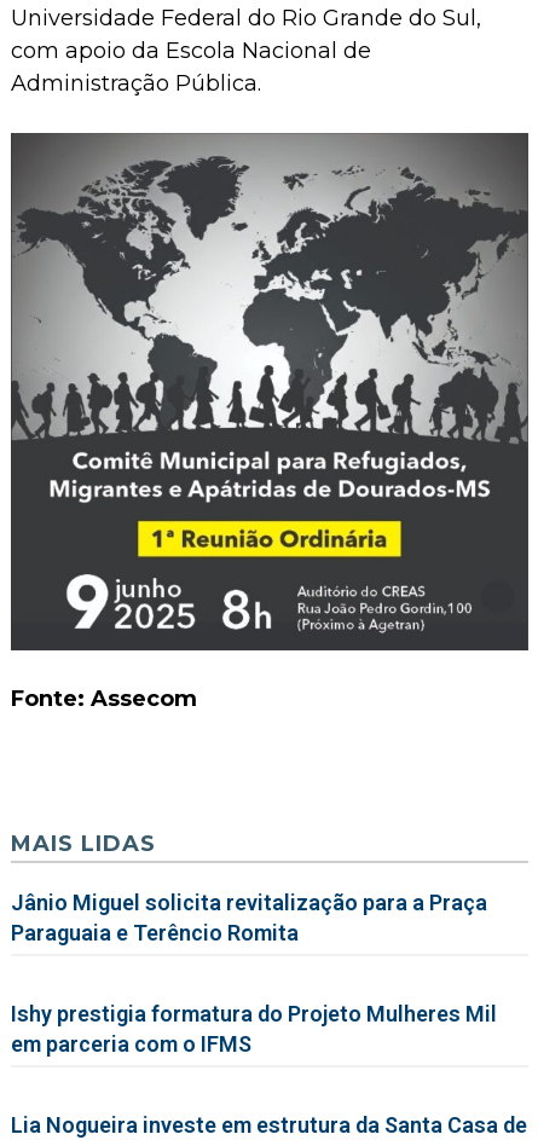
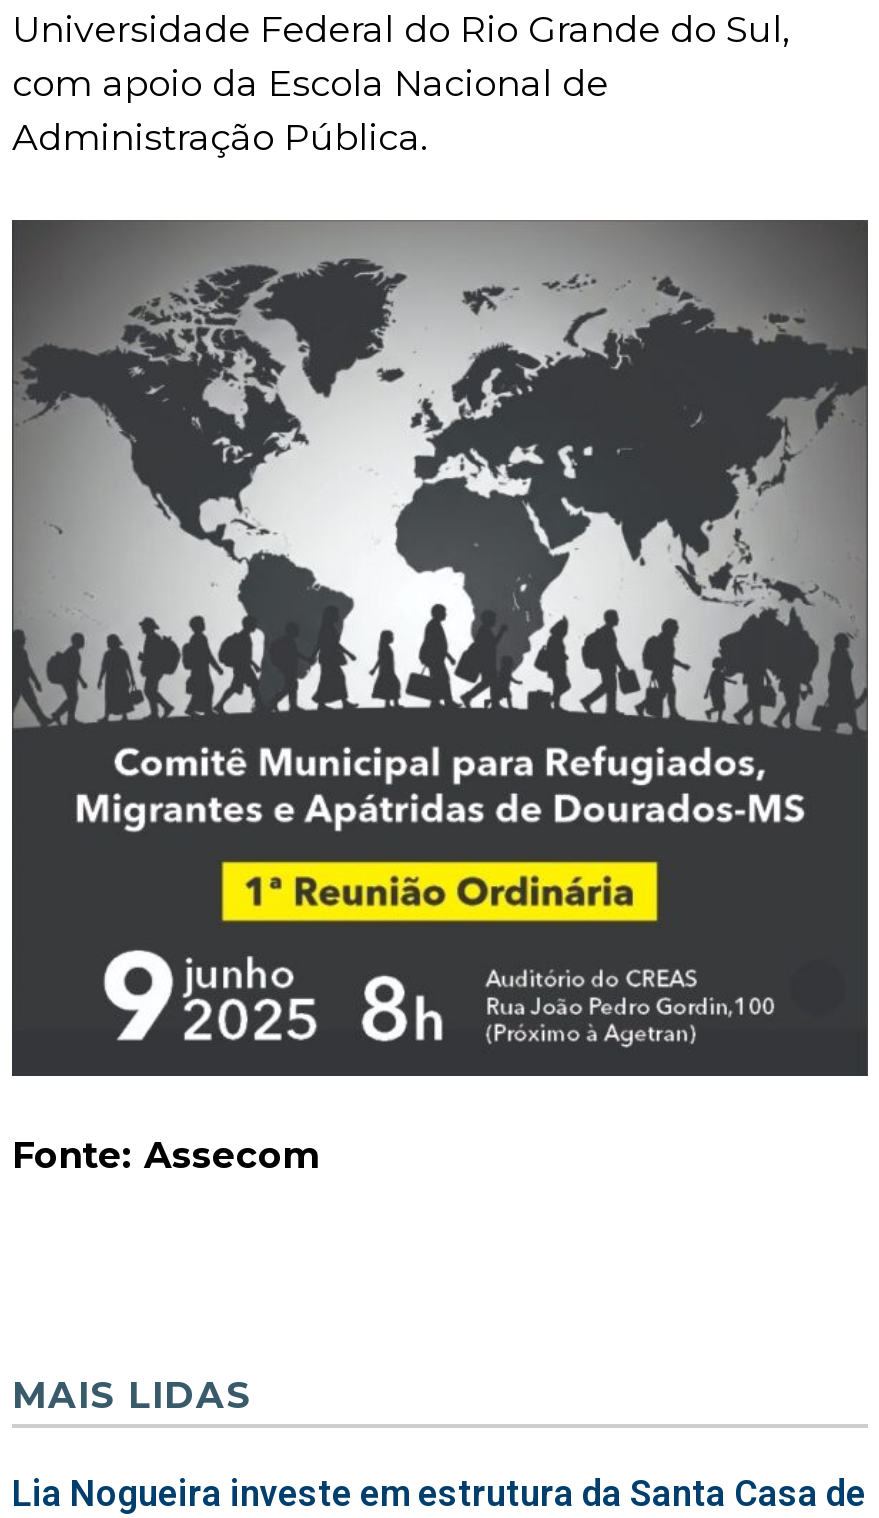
[11,889,497,1056] Jânio Miguel solicita revitalização para a Praça | Paraguaia e Terêncio Romita | Ishy prestigia formatura do Projeto Mulheres Mil | em parceria com o IFMS -> none

